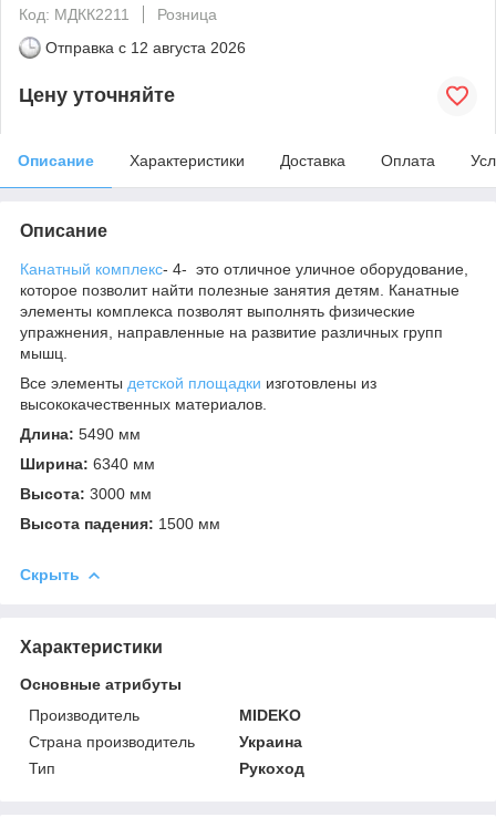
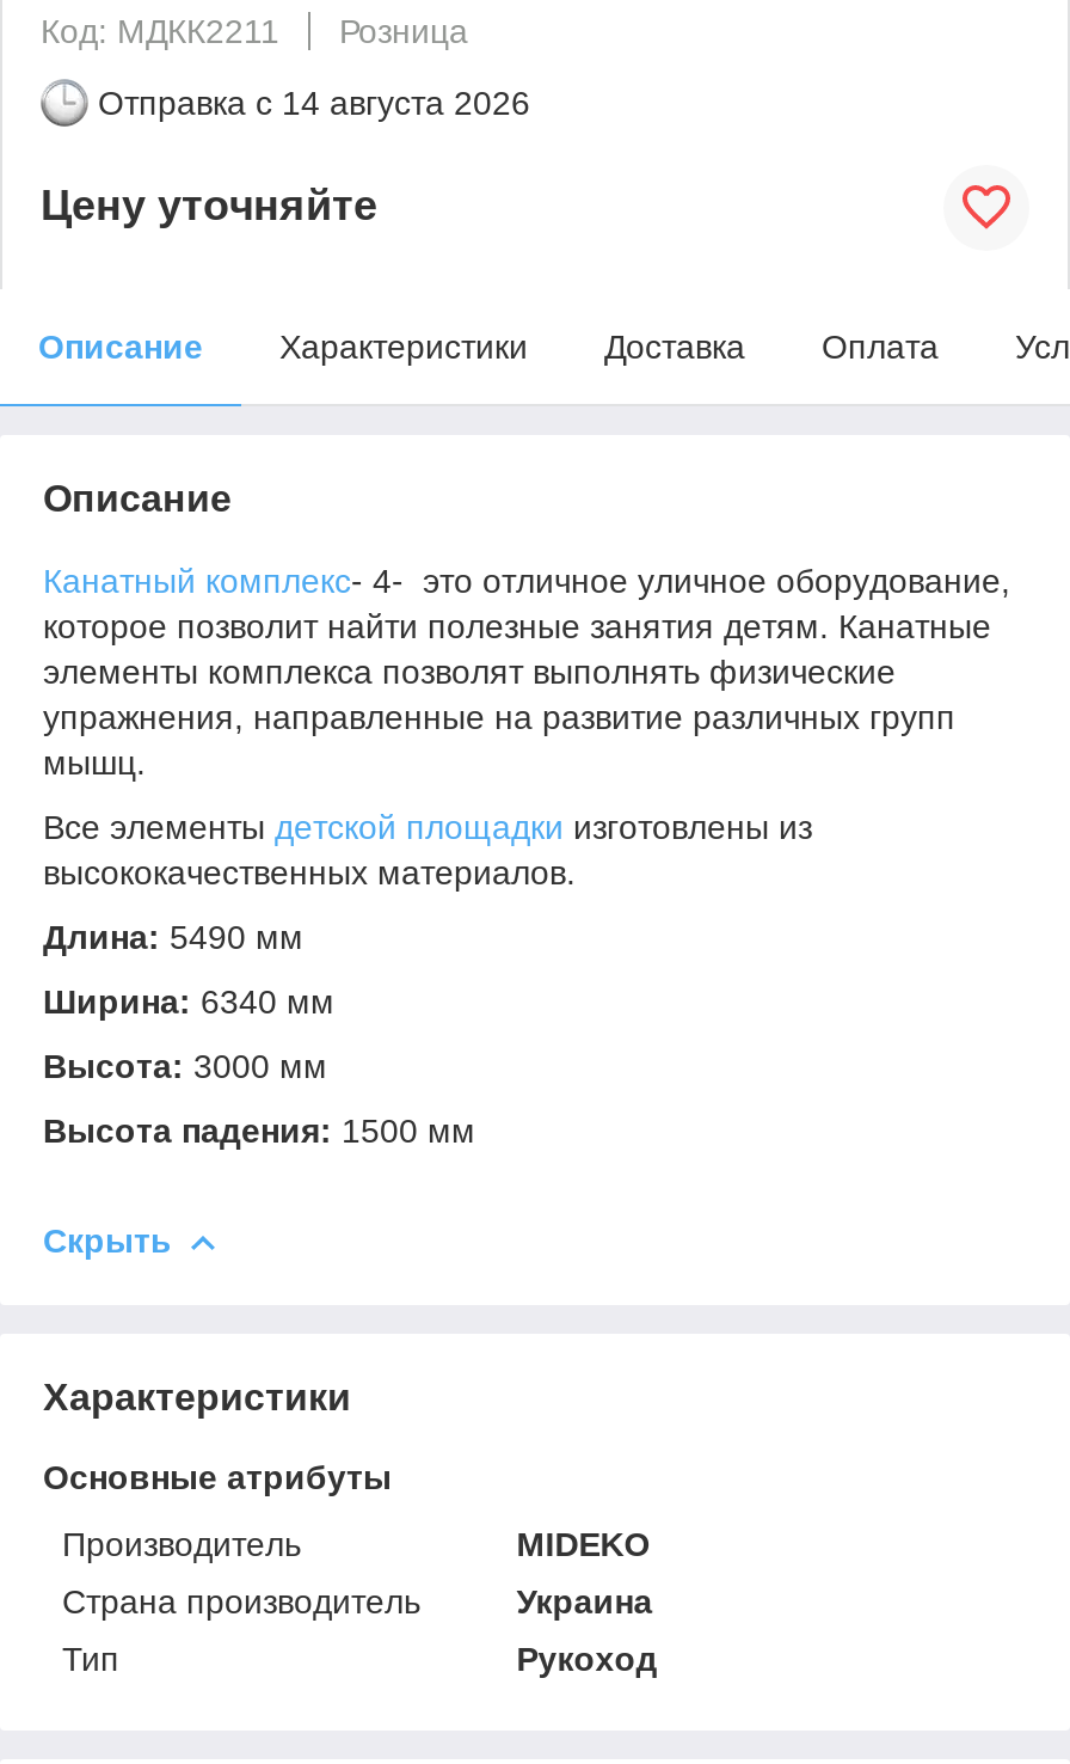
[45,39,246,56] Отправка с 12 августа 2026 -> [98,83,530,121] Отправка с 14 августа 2026

